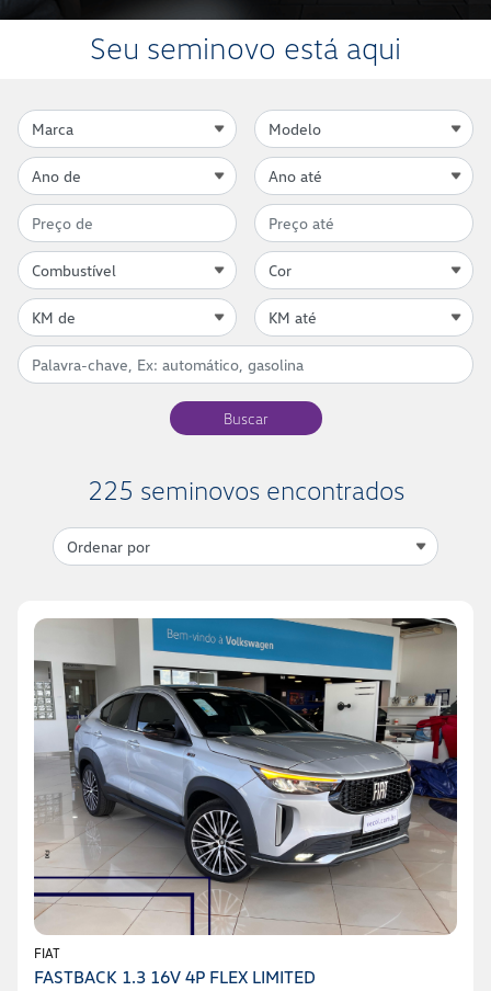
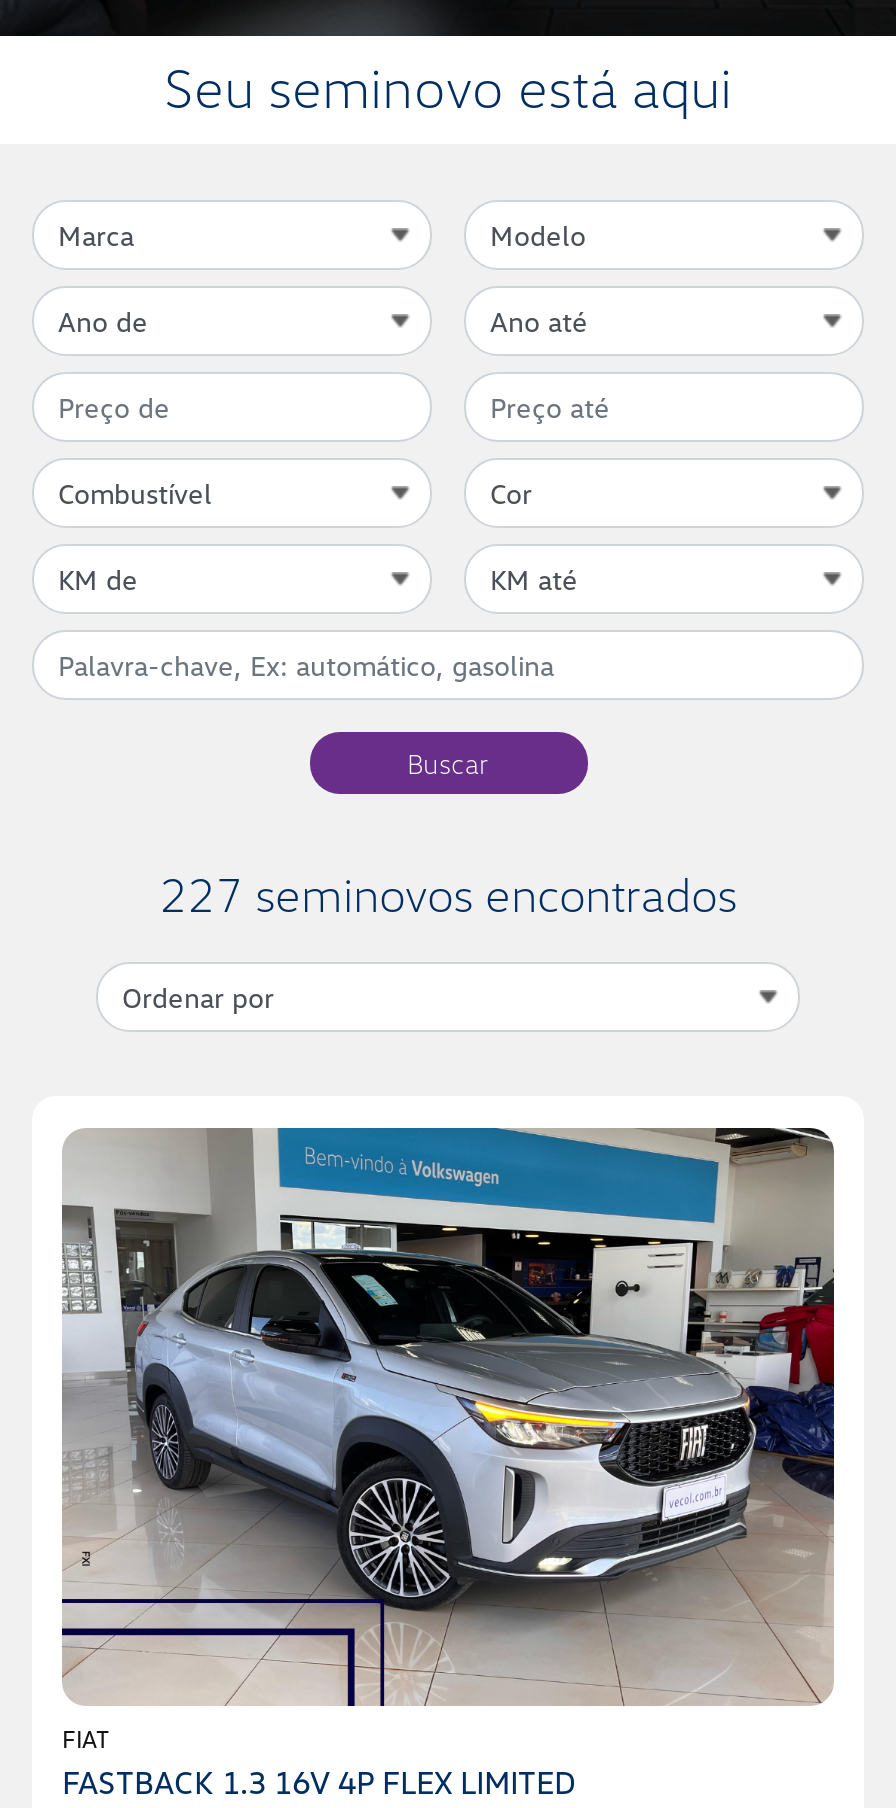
[87,473,404,505] 225 seminovos encontrados -> [159,864,737,922] 227 seminovos encontrados

